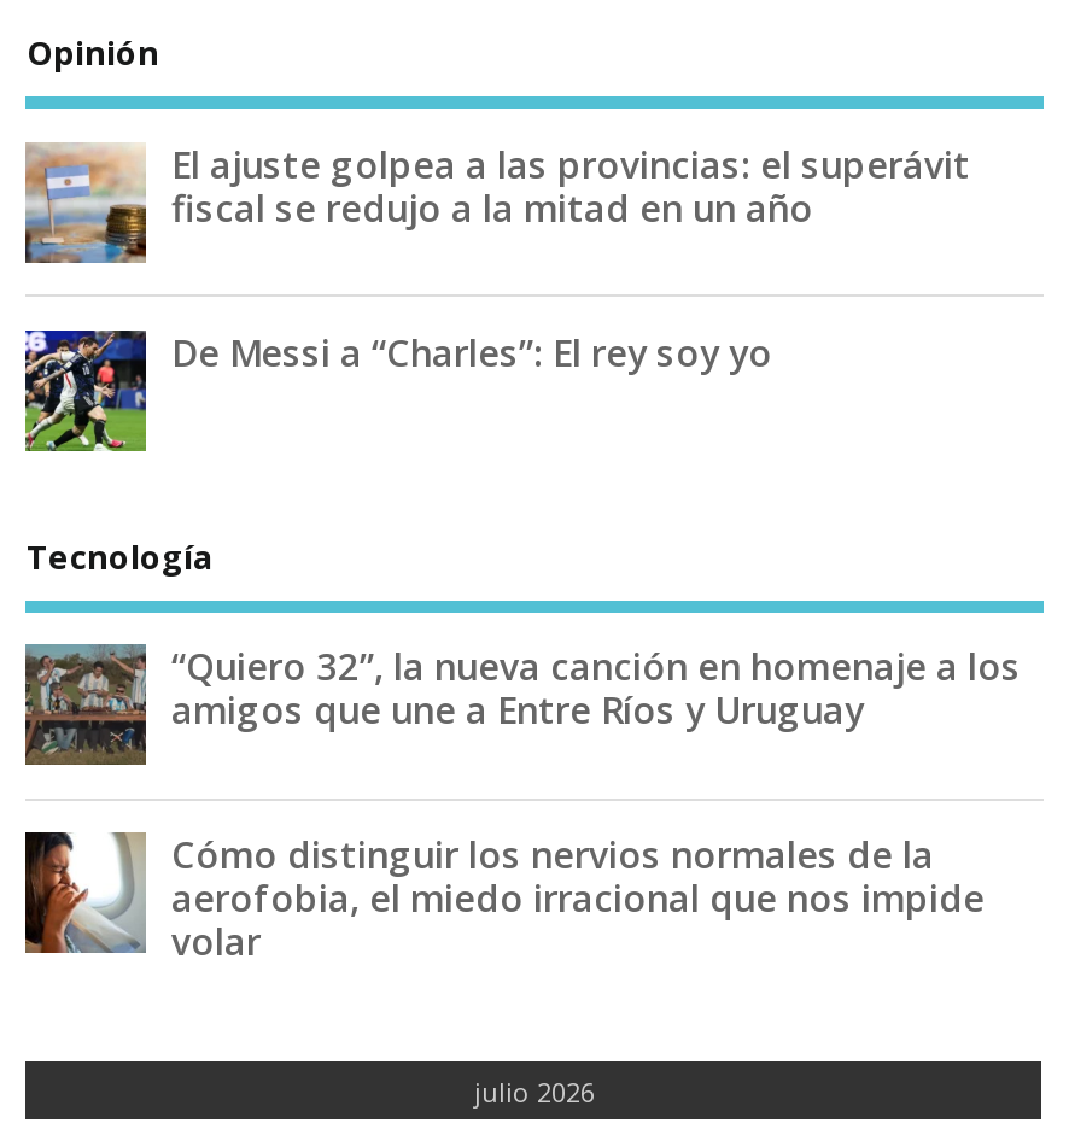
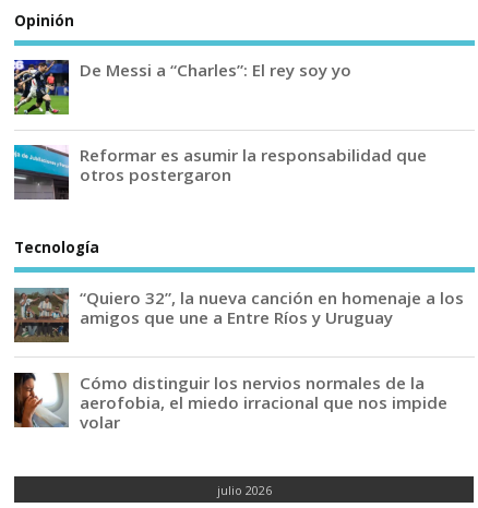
[23,140,970,265] [image] | El ajuste golpea a las provincias: el superávit | fiscal se redujo a la mitad en un año -> none
moved [21,326,772,454] -> [12,58,352,116]: [image] | De Messi a “Charles”: El rey soy yo
none -> [13,144,427,201] [image] | Reformar es asumir la responsabilidad que | otros postergaron

